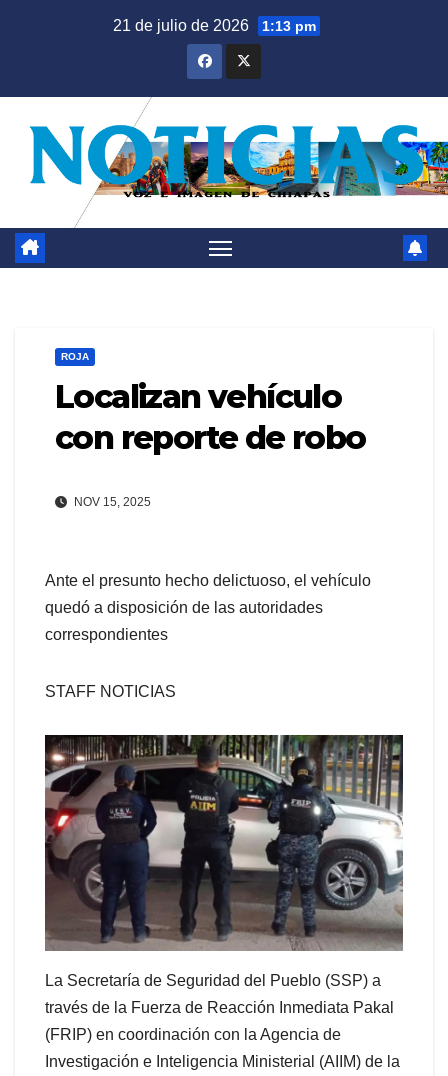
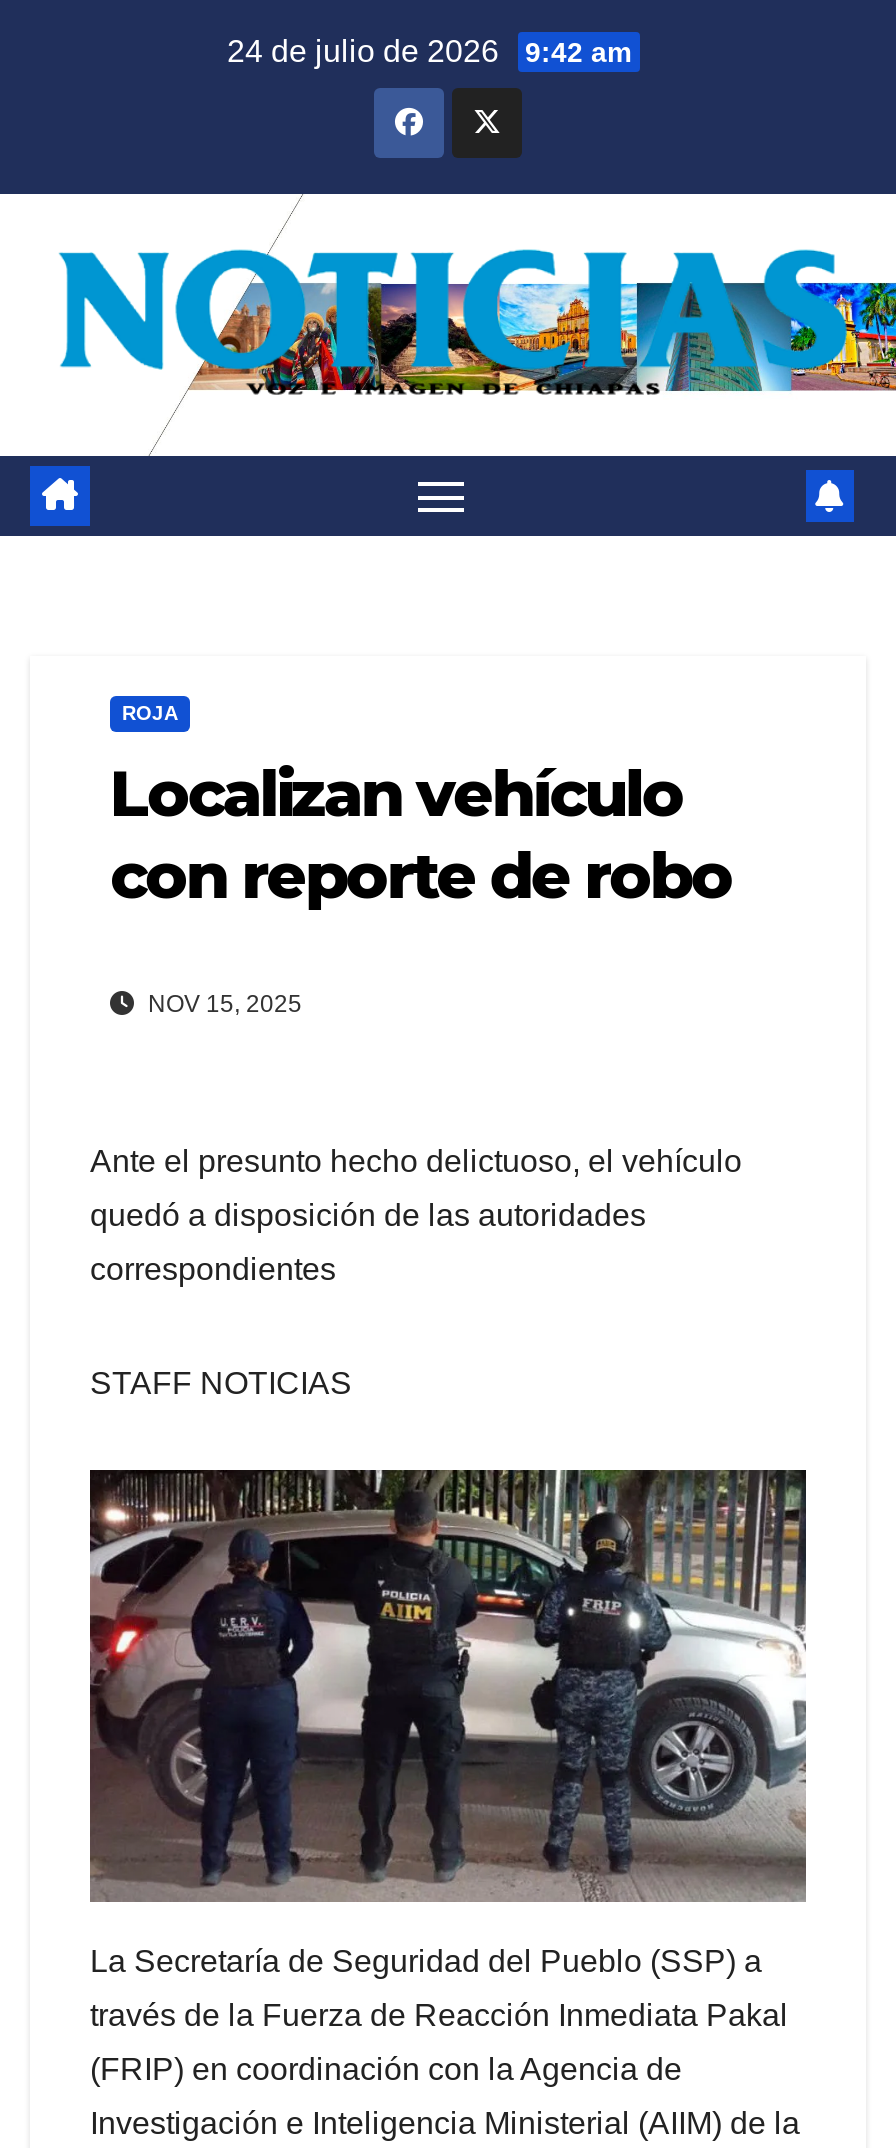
[113,17,316,34] 21 de julio de 2026 1:13 pm -> [227,34,631,68] 24 de julio de 2026 9:42 am

